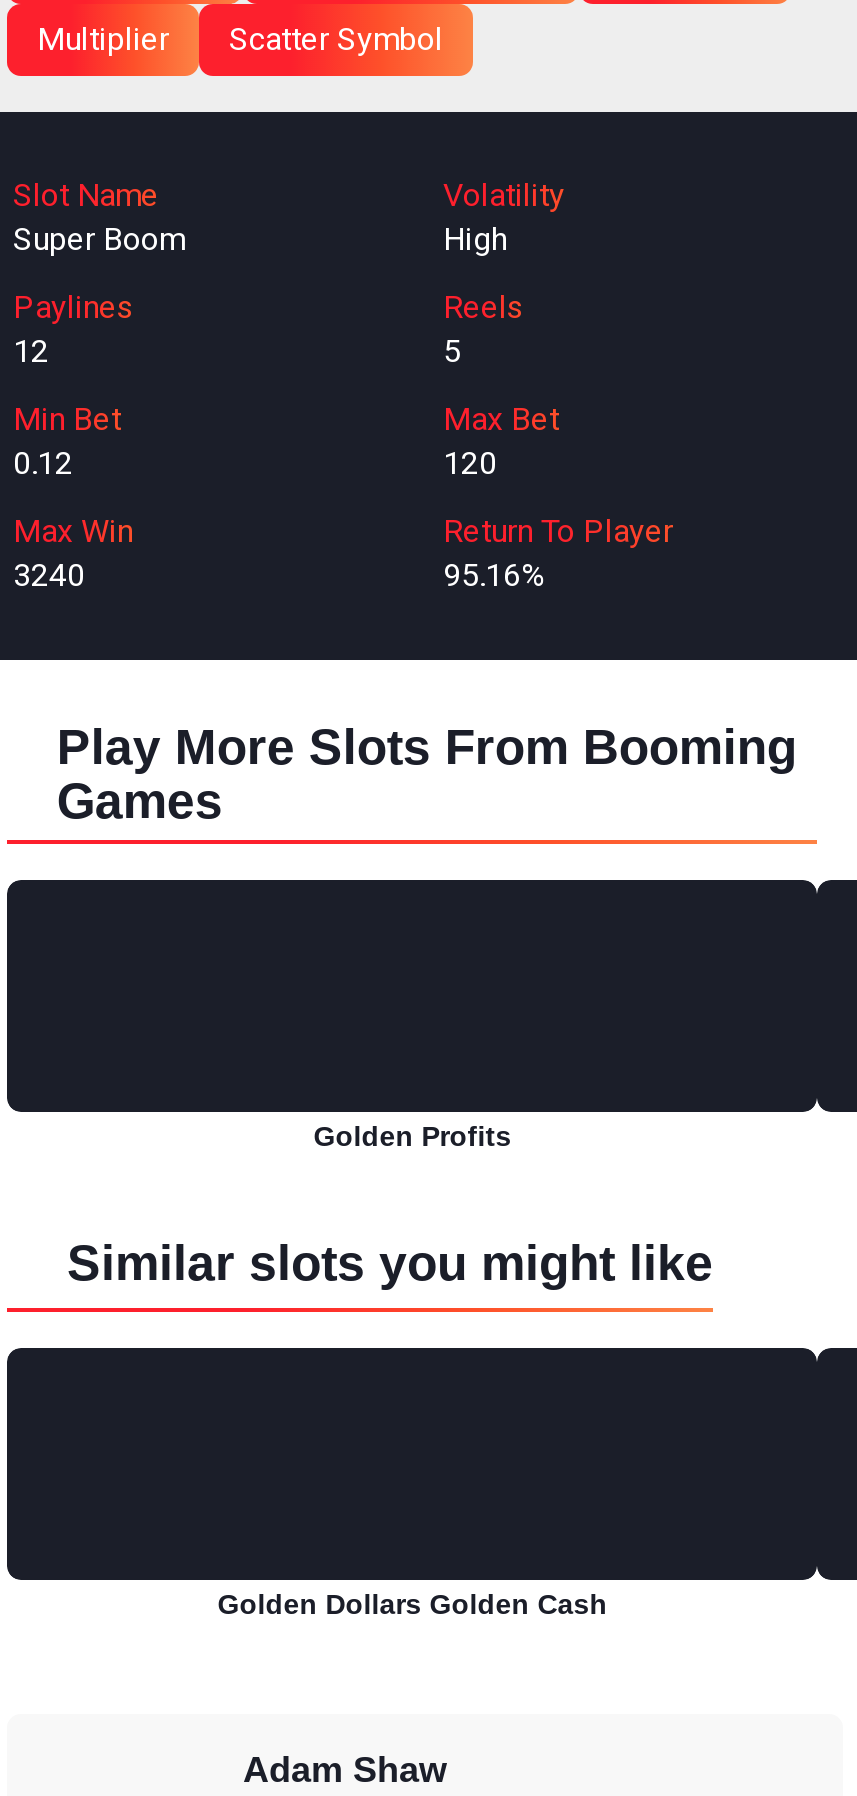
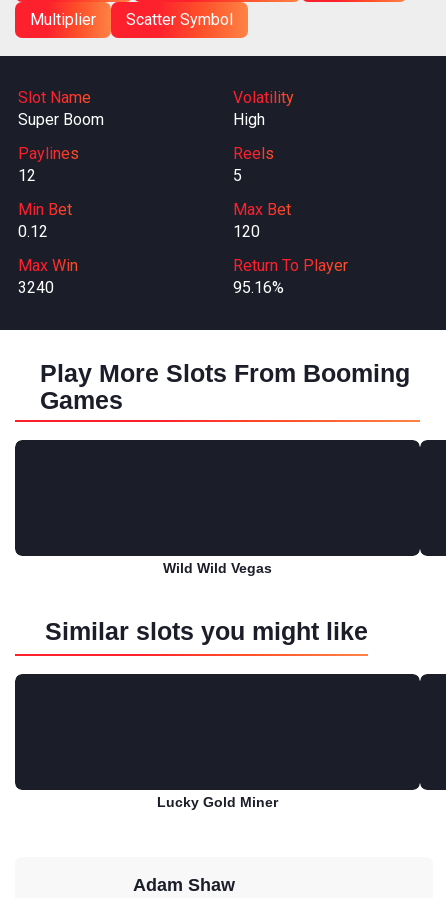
[313,1120,511,1152] Golden Profits -> [163,560,272,576] Wild Wild Vegas
[217,1588,607,1620] Golden Dollars Golden Cash -> [157,794,278,810] Lucky Gold Miner

